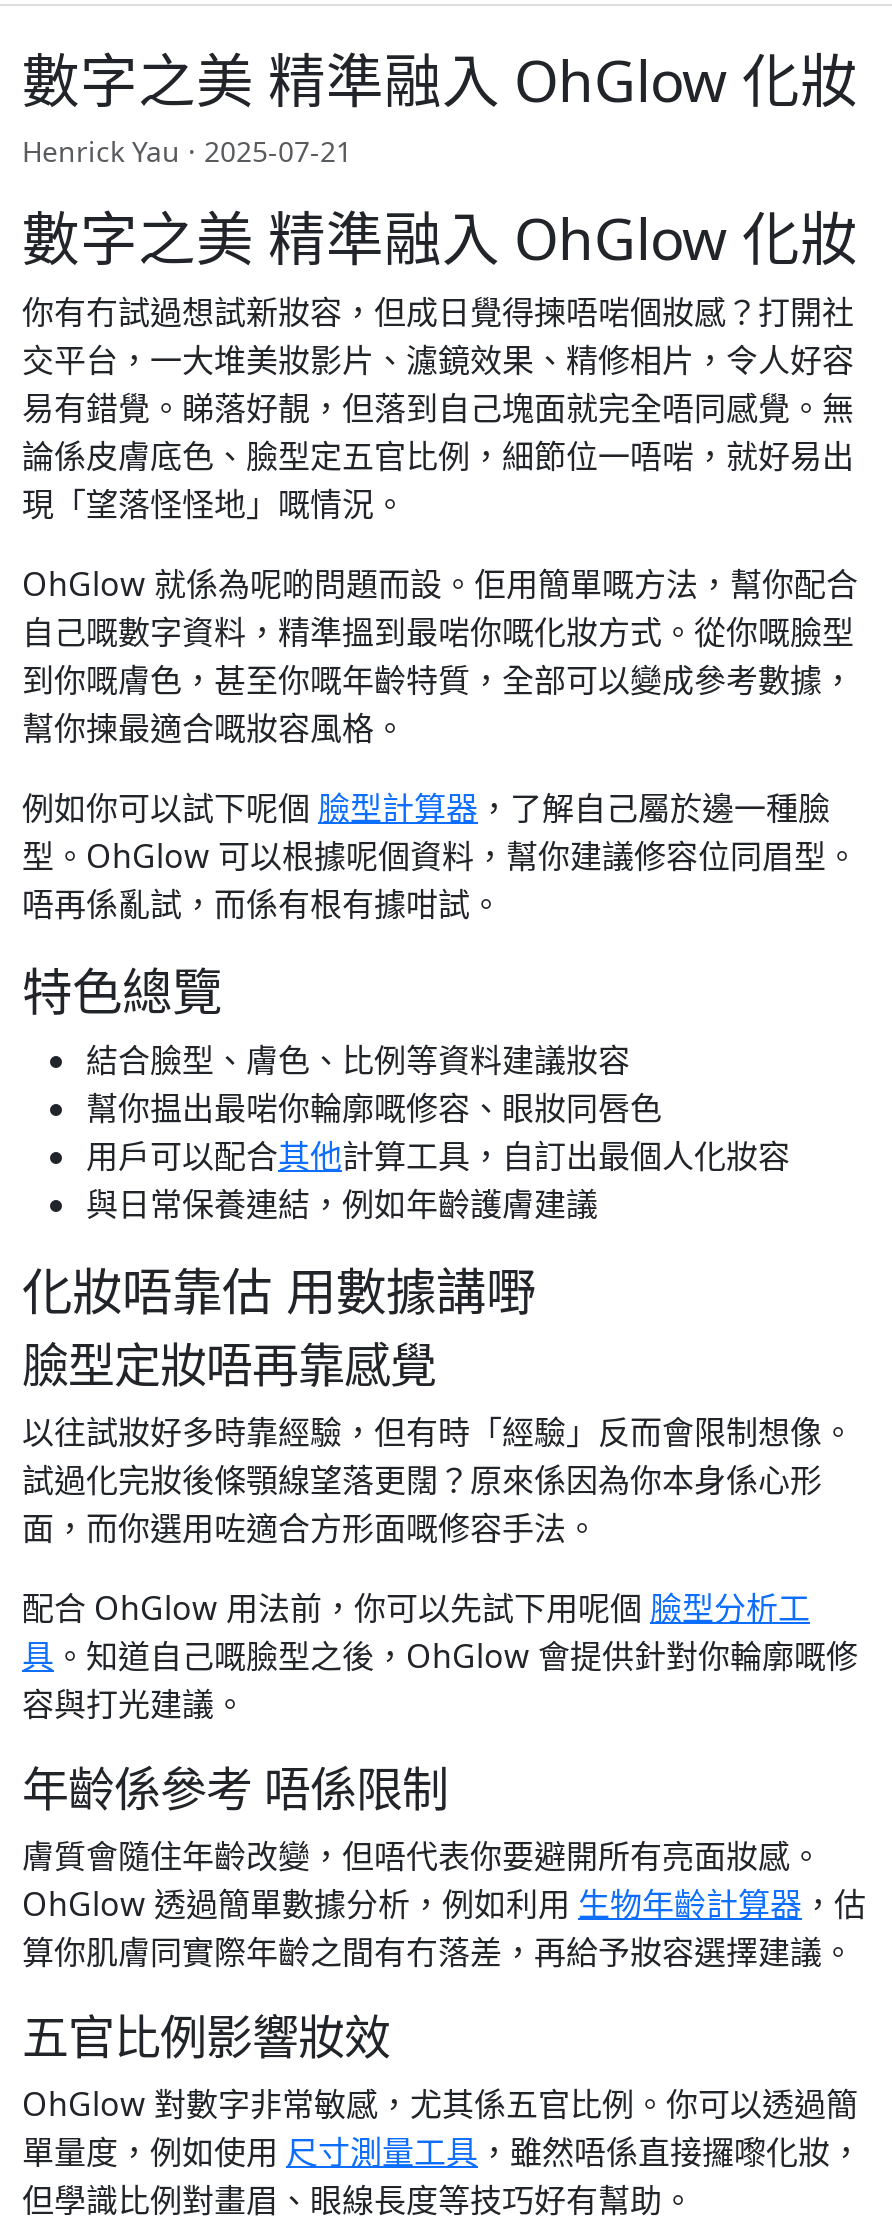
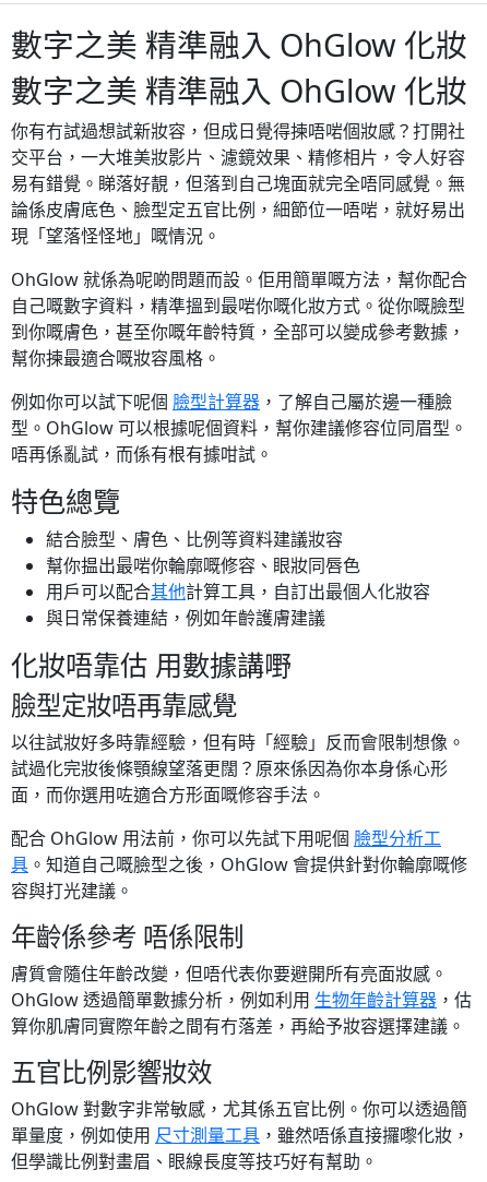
[22,132,352,170] Henrick Yau · 2025-07-21 -> none

